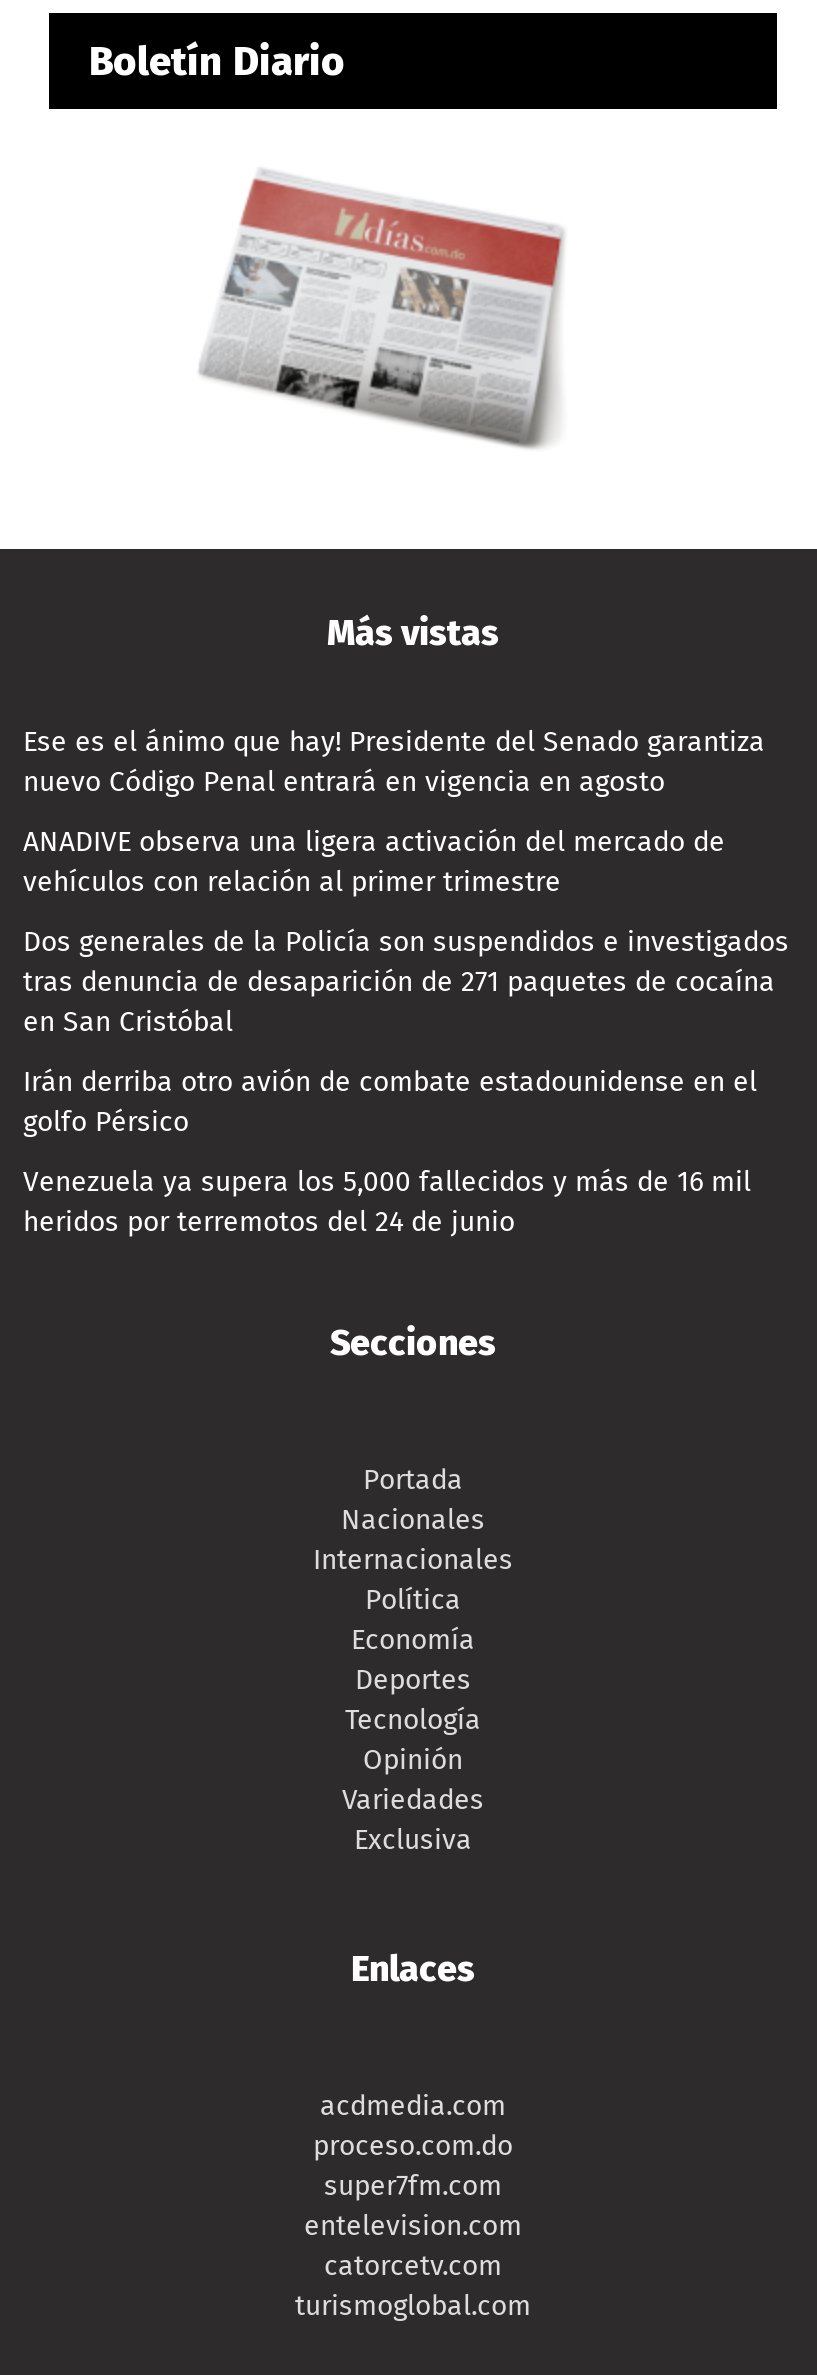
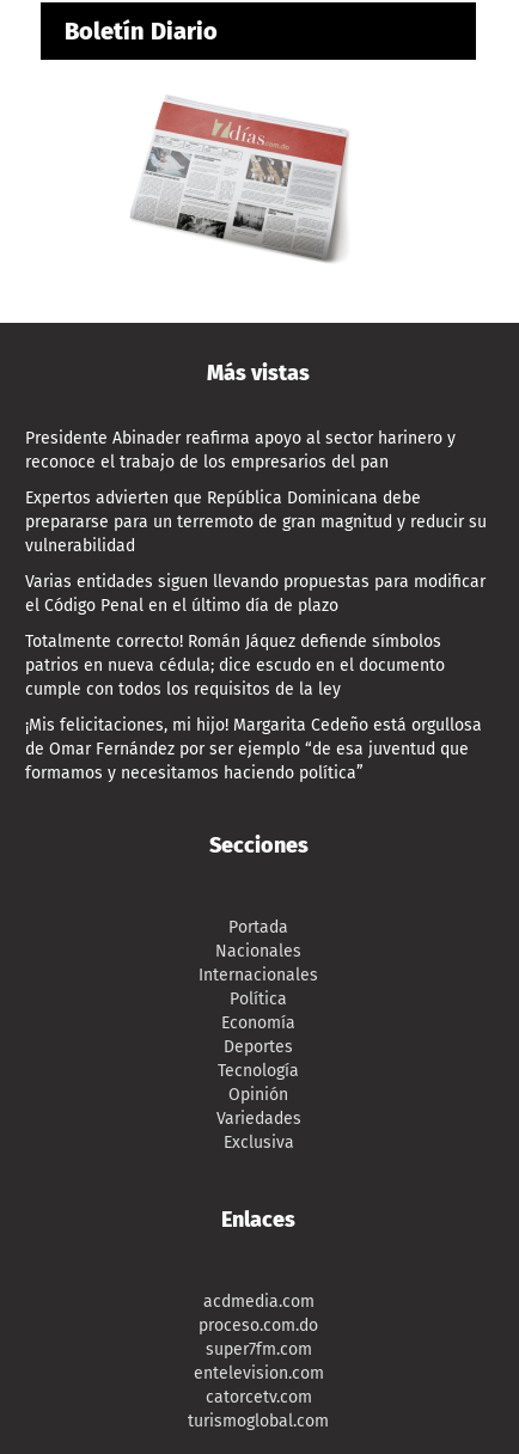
[23,726,765,800] Ese es el ánimo que hay! Presidente del Senado garantiza | nuevo Código Penal entrará en vigencia en agosto -> [25,429,456,473] Presidente Abinader reafirma apoyo al sector harinero y | reconoce el trabajo de los empresarios del pan
[23,826,725,900] ANADIVE observa una ligera activación del mercado de | vehículos con relación al primer trimestre -> [25,488,487,556] Expertos advierten que República Dominicana debe | prepararse para un terremoto de gran magnitud y reducir su | vulnerabilidad
[23,926,789,1040] Dos generales de la Policía son suspendidos e investigados | tras denuncia de desaparición de 271 paquetes de cocaína | en San Cristóbal -> [25,572,486,616] Varias entidades siguen llevando propuestas para modificar | el Código Penal en el último día de plazo
[23,1066,757,1140] Irán derriba otro avión de combate estadounidense en el | golfo Pérsico -> [25,632,445,700] Totalmente correcto! Román Jáquez defiende símbolos | patrios en nueva cédula; dice escudo en el documento | cumple con todos los requisitos de la ley
[23,1166,751,1240] Venezuela ya supera los 5,000 fallecidos y más de 16 mil | heridos por terremotos del 24 de junio -> [25,716,482,784] ¡Mis felicitaciones, mi hijo! Margarita Cedeño está orgullosa | de Omar Fernández por ser ejemplo “de esa juventud que | formamos y necesitamos haciendo política”

